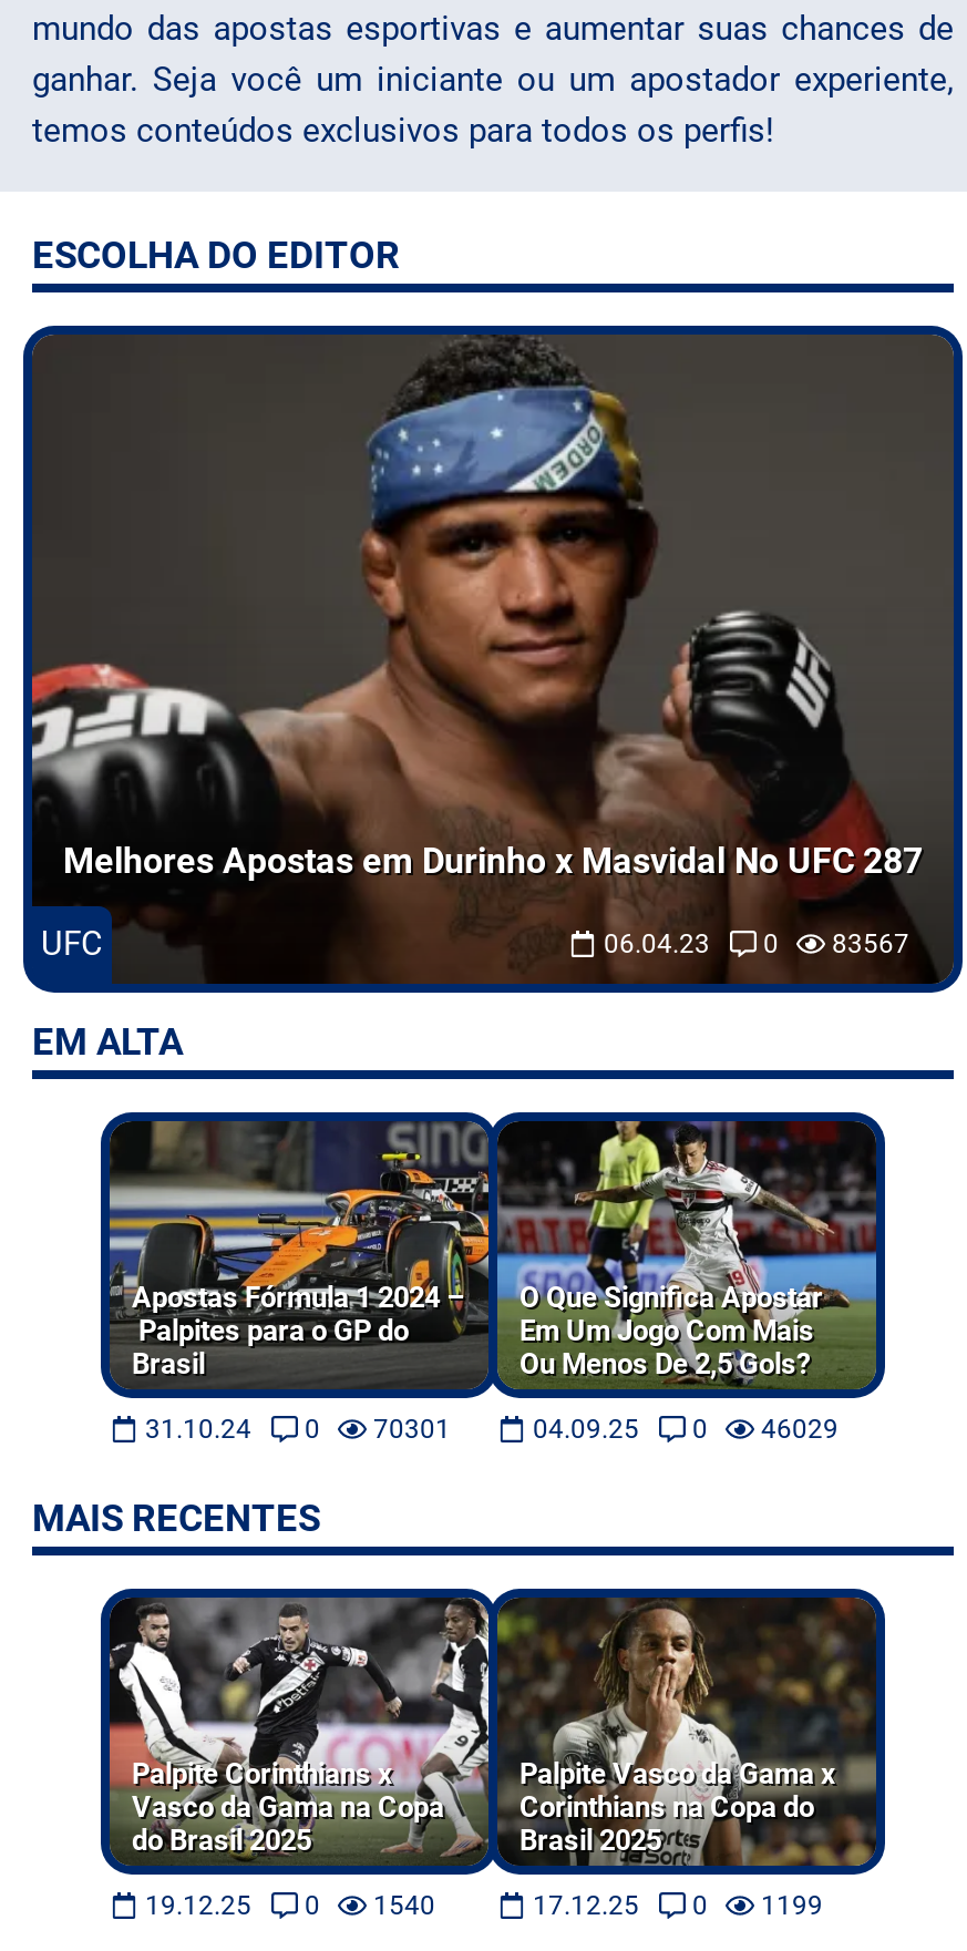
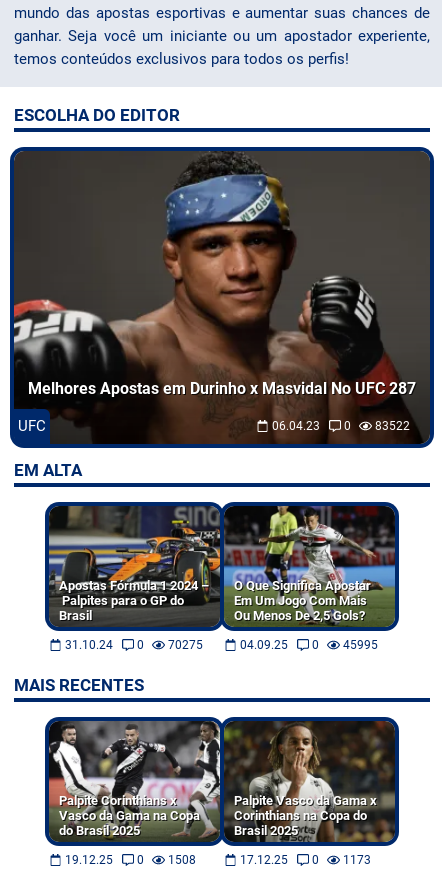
[604,929,909,960] 06.04.23 0 83567 -> [272,419,410,433] 06.04.23 0 83522
[145,1413,451,1444] 31.10.24 0 70301 -> [65,638,203,652] 31.10.24 0 70275
[533,1413,839,1444] 04.09.25 0 46029 -> [240,638,378,652] 04.09.25 0 45995
[145,1889,435,1920] 19.12.25 0 1540 -> [65,853,196,867] 19.12.25 0 1508
[533,1889,823,1920] 17.12.25 0 1199 -> [240,853,371,867] 17.12.25 0 1173

